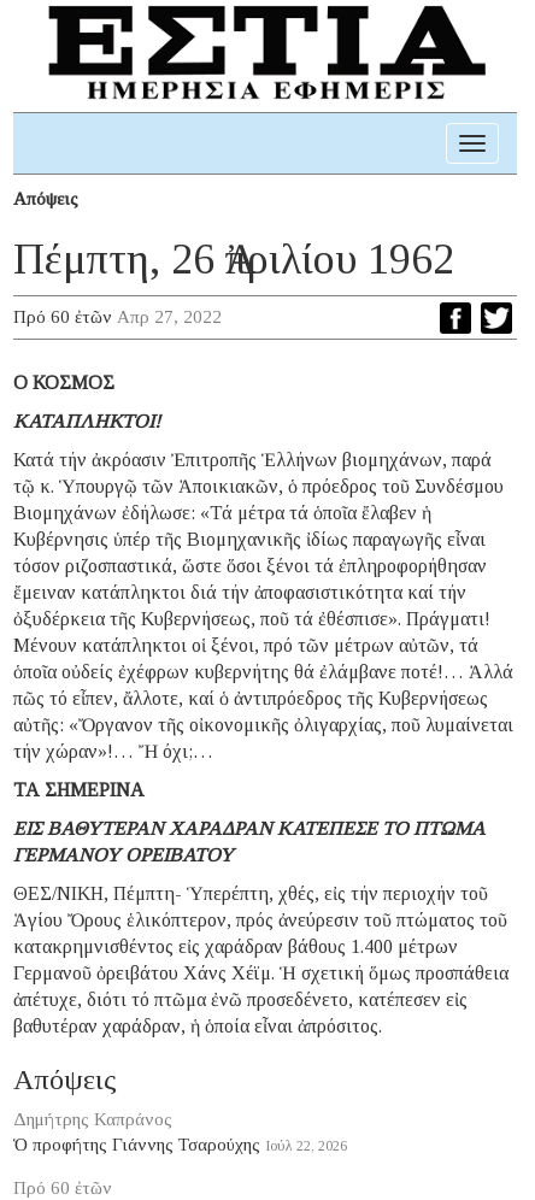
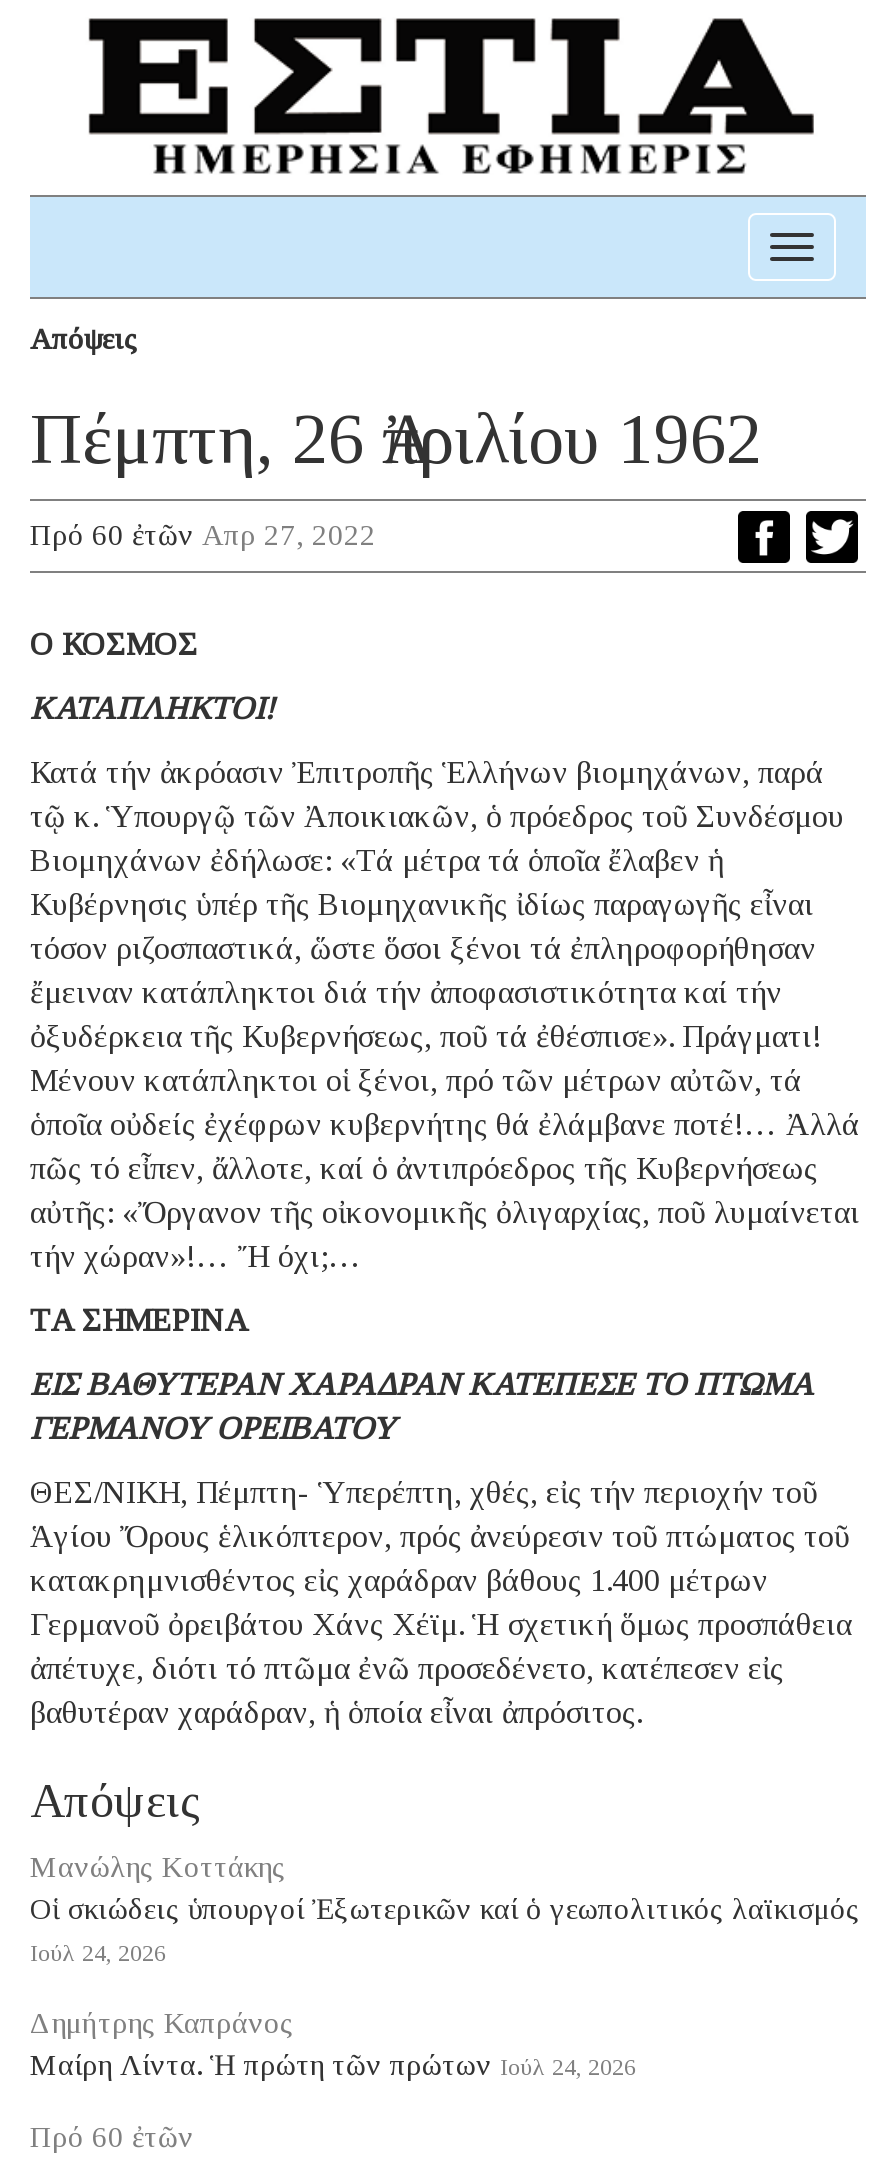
none -> [30,1850,860,1966] Μανώλης Κοττάκης | Οἱ σκιώδεις ὑπουργοί Ἐξωτερικῶν καί ὁ γεωπολιτικός λαϊκισμός | Ιούλ 24, 2026
[13,1134,347,1154] Ὁ προφήτης Γιάννης Τσαρούχης Ιούλ 22, 2026 -> [30,2048,636,2080] Μαίρη Λίντα. Ἡ πρώτη τῶν πρώτων Ιούλ 24, 2026

